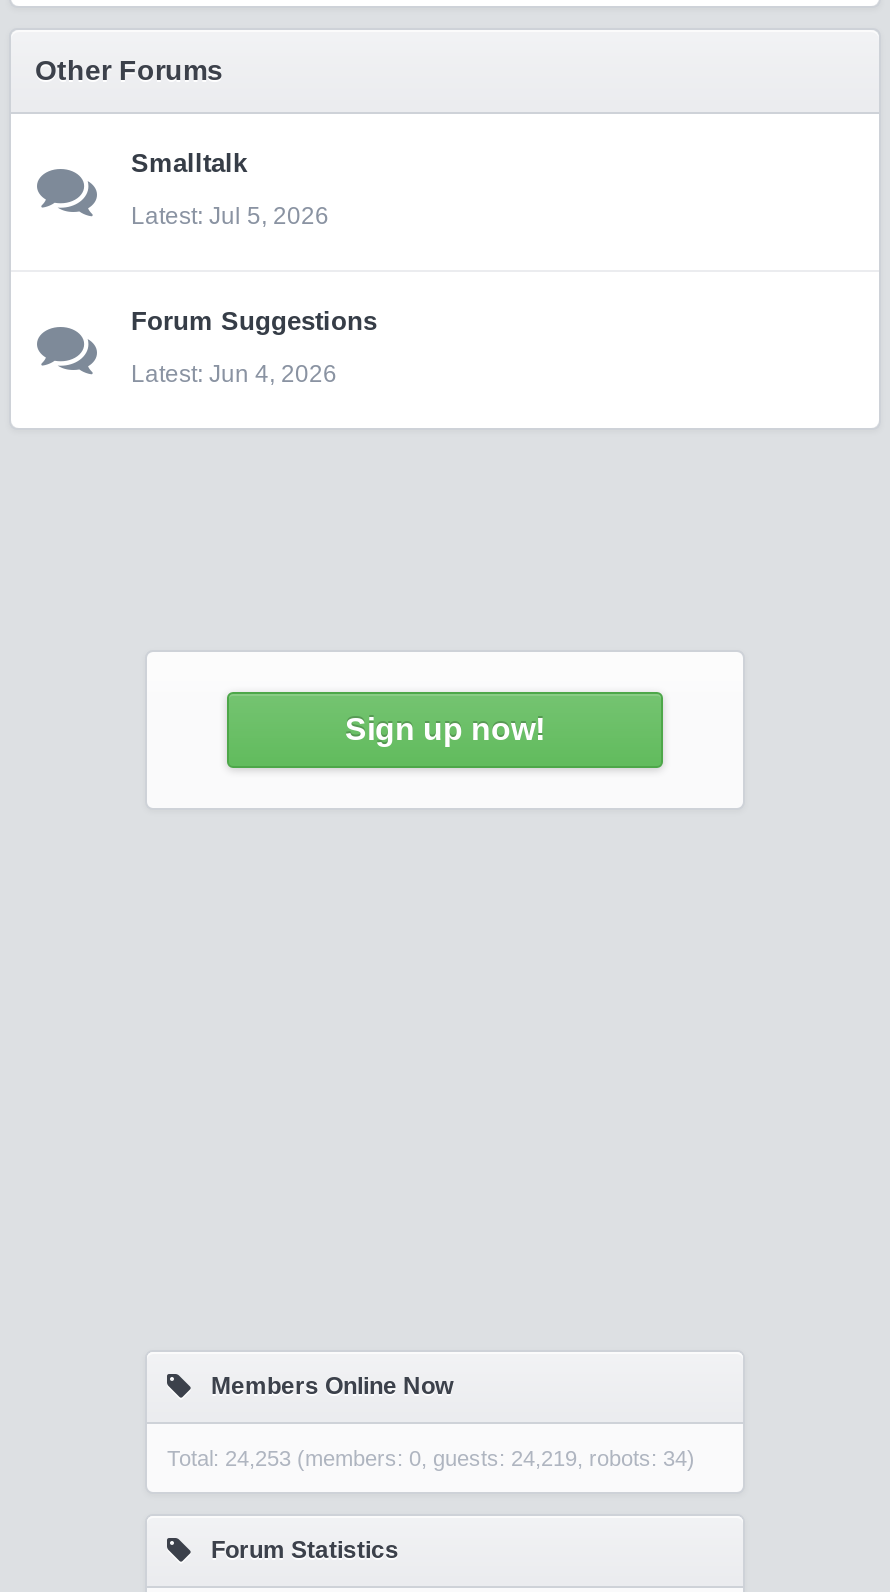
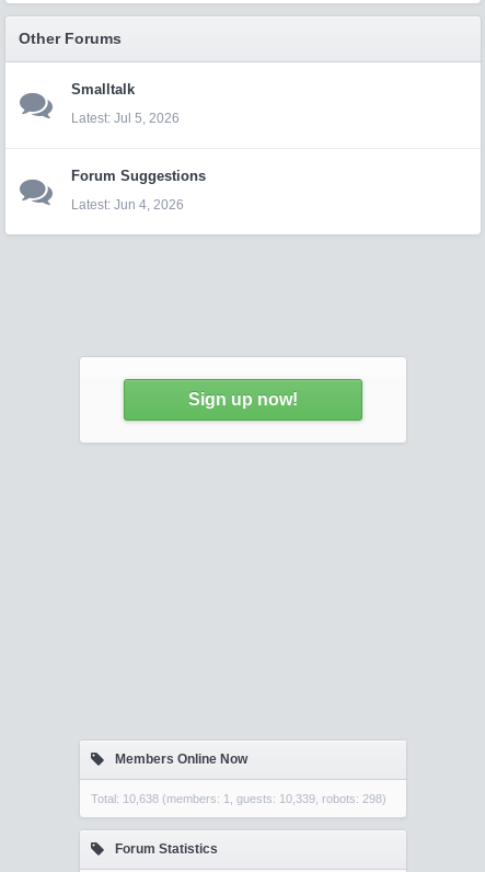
[167,1446,695,1470] Total: 24,253 (members: 0, guests: 24,219, robots: 34) -> [91,792,386,805] Total: 10,638 (members: 1, guests: 10,339, robots: 298)

